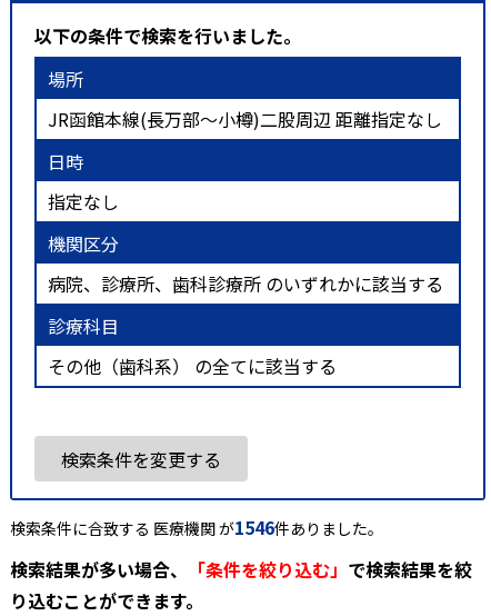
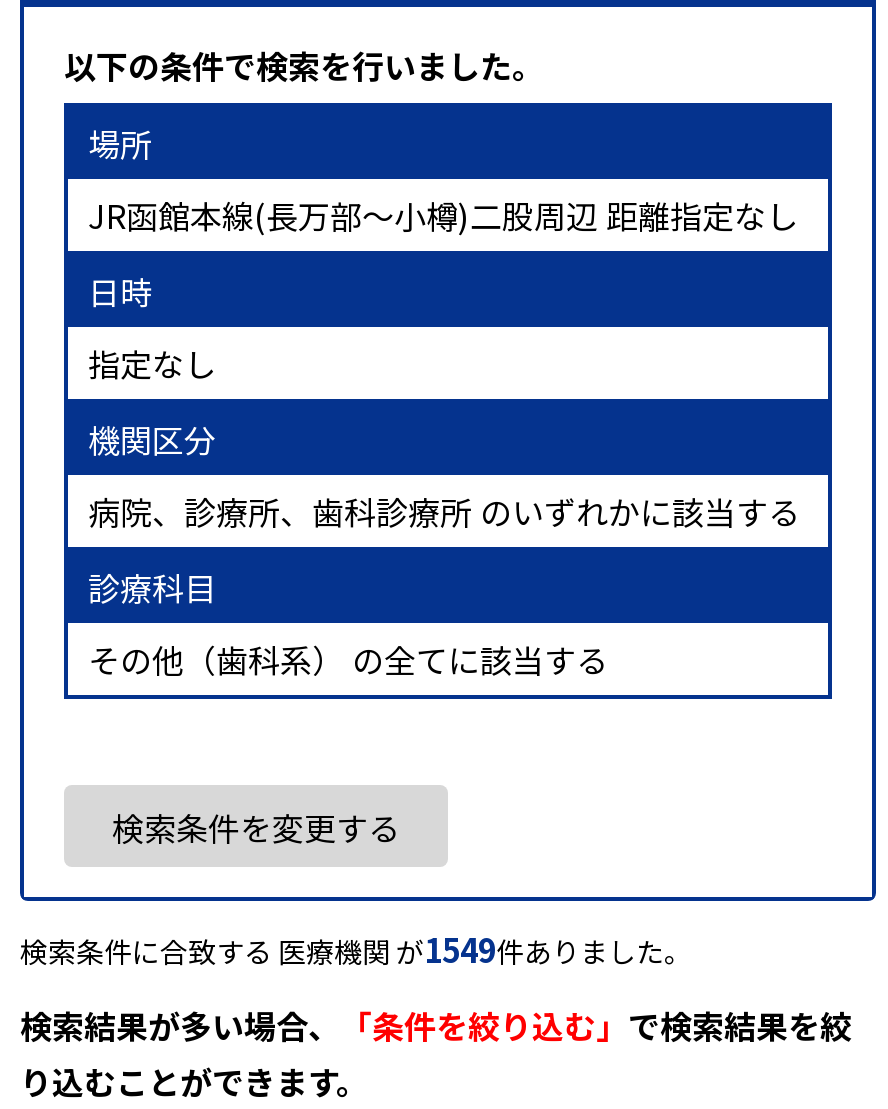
[10,513,383,540] 検索条件に合致する 医療機関 が1546件ありました。 -> [20,924,692,972] 検索条件に合致する 医療機関 が1549件ありました。

